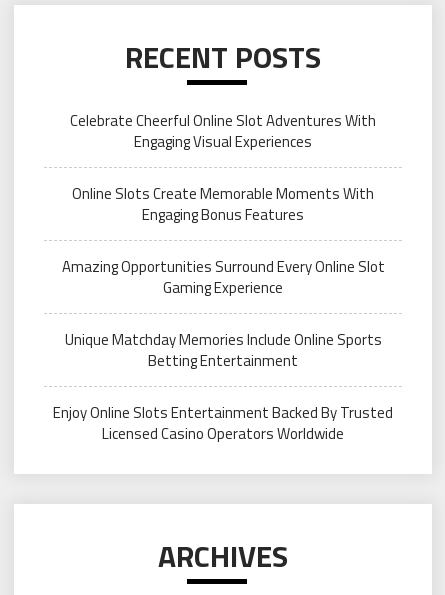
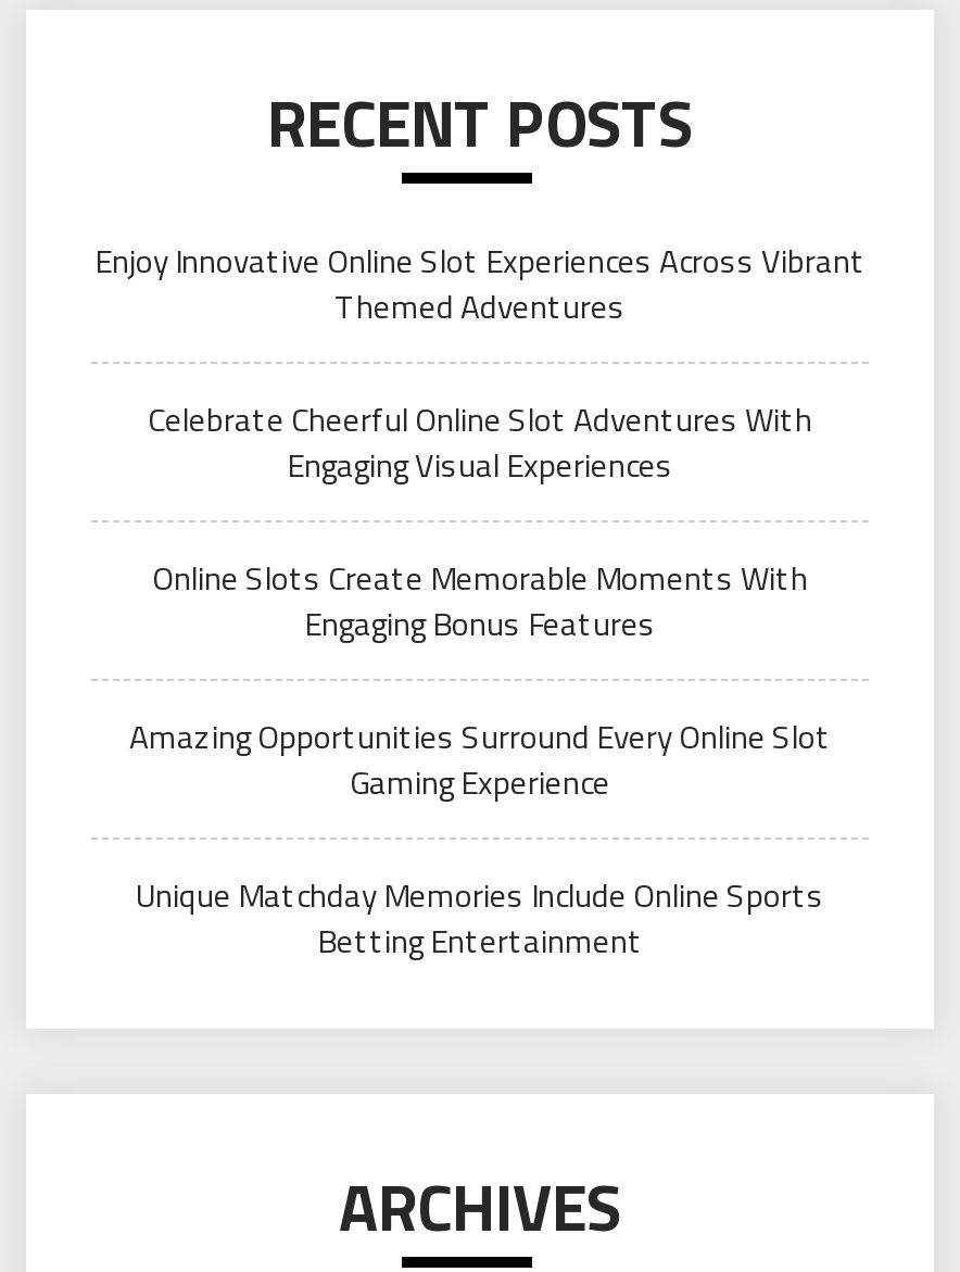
none -> [94,236,866,331] Enjoy Innovative Online Slot Experiences Across Vibrant | Themed Adventures
moved [61,109,384,372] -> [129,394,831,966]: Celebrate Cheerful Online Slot Adventures With | Engaging Visual Experiences | Online Slots Create Memorable Moments With | Engaging Bonus Features | Amazing Opportunities Surround Every Online Slot | Gaming Experience | Unique Matchday Memories Include Online Sports | Betting Entertainment
[53,401,393,445] Enjoy Online Slots Entertainment Backed By Trusted | Licensed Casino Operators Worldwide -> none

